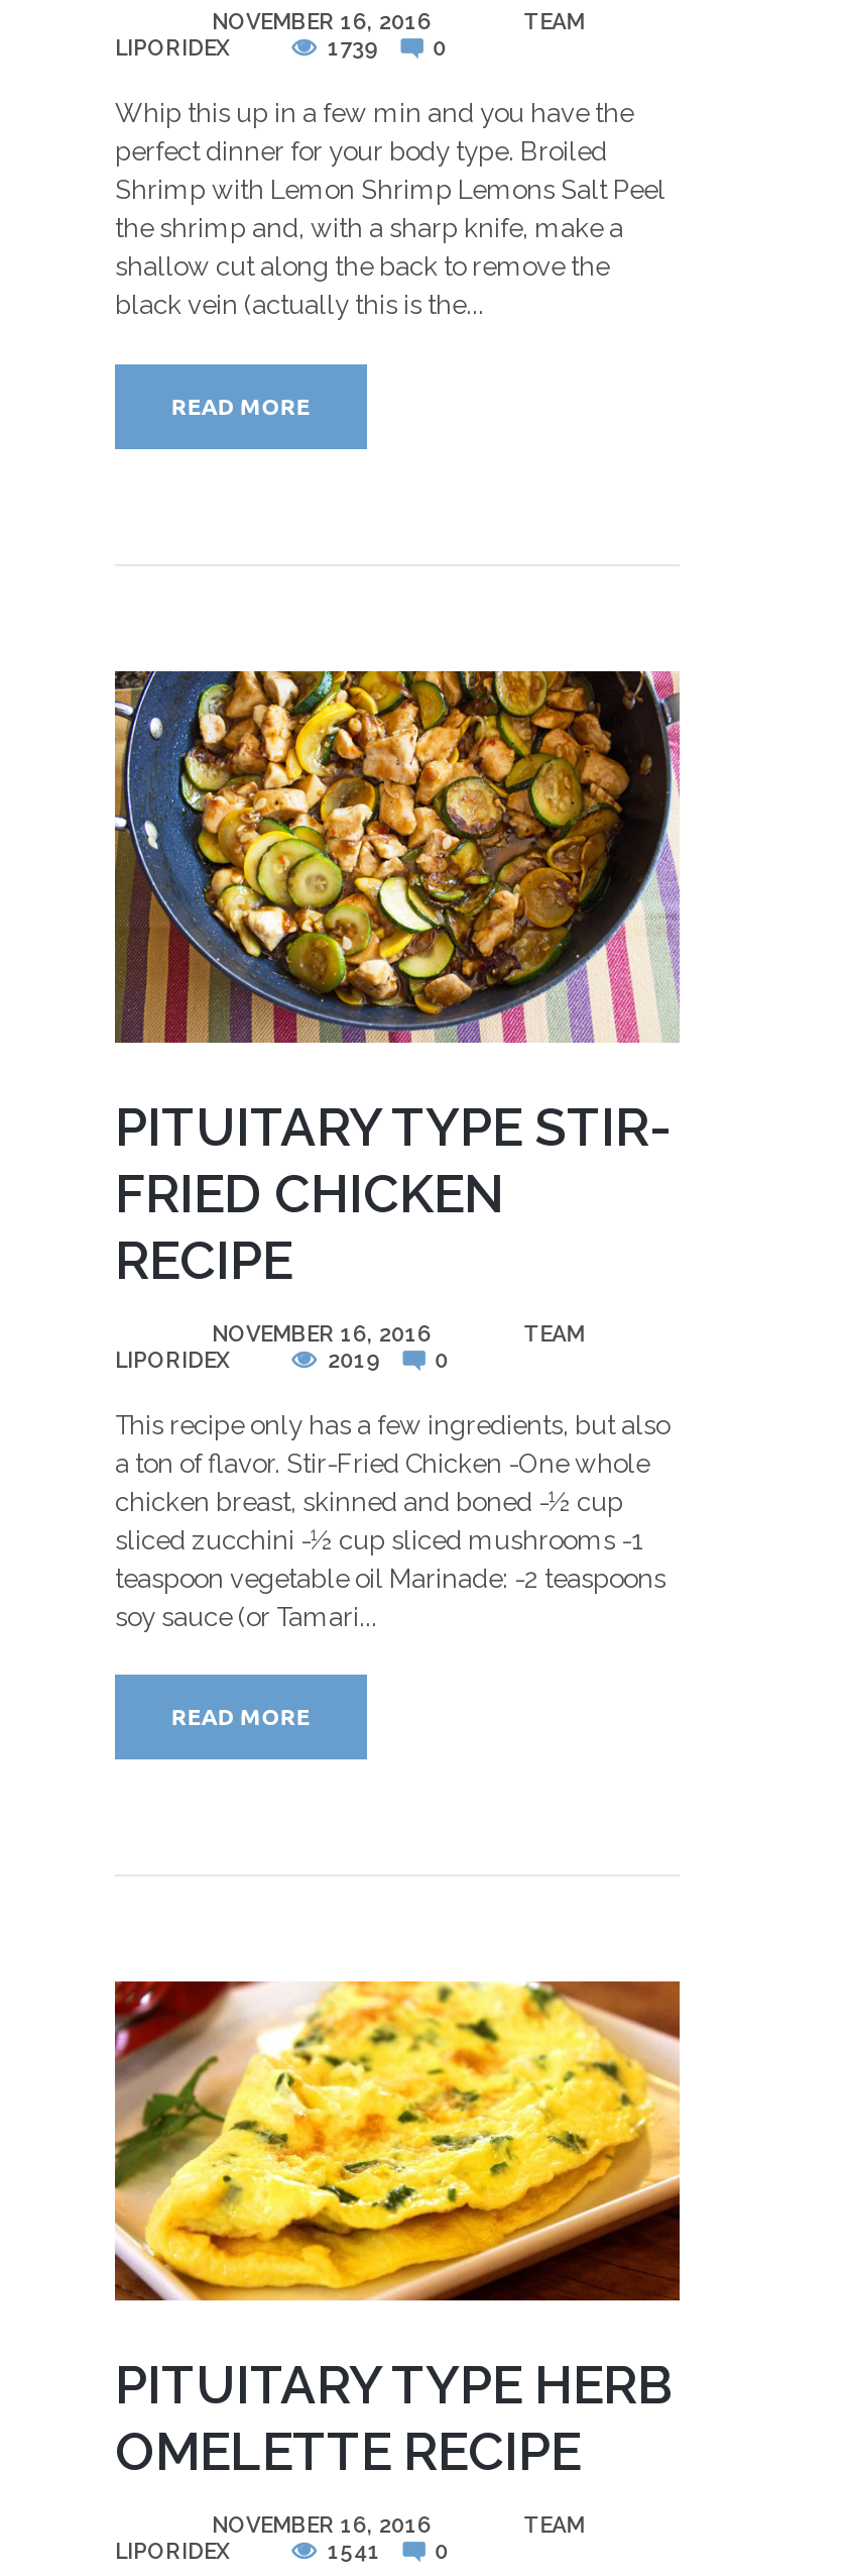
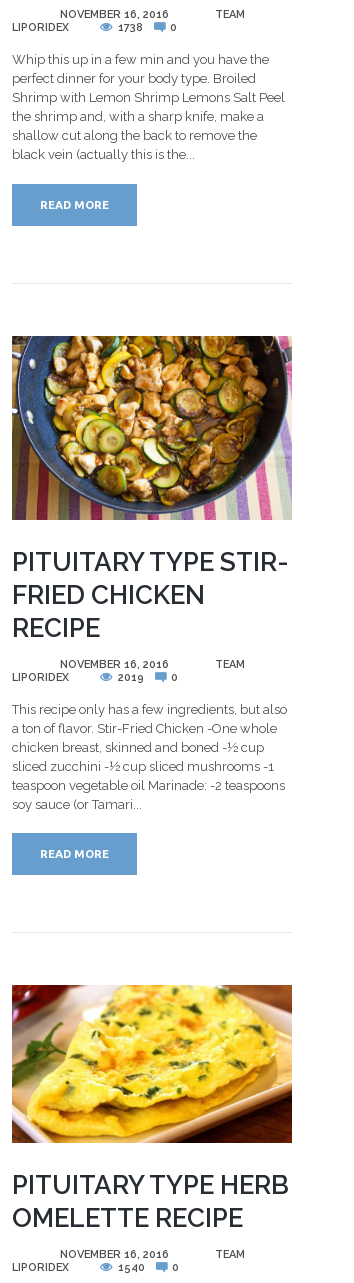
[328,36,378,62] 1739 -> [118,21,143,34] 1738
[328,2539,380,2565] 1541 -> [118,1261,145,1274] 1540

